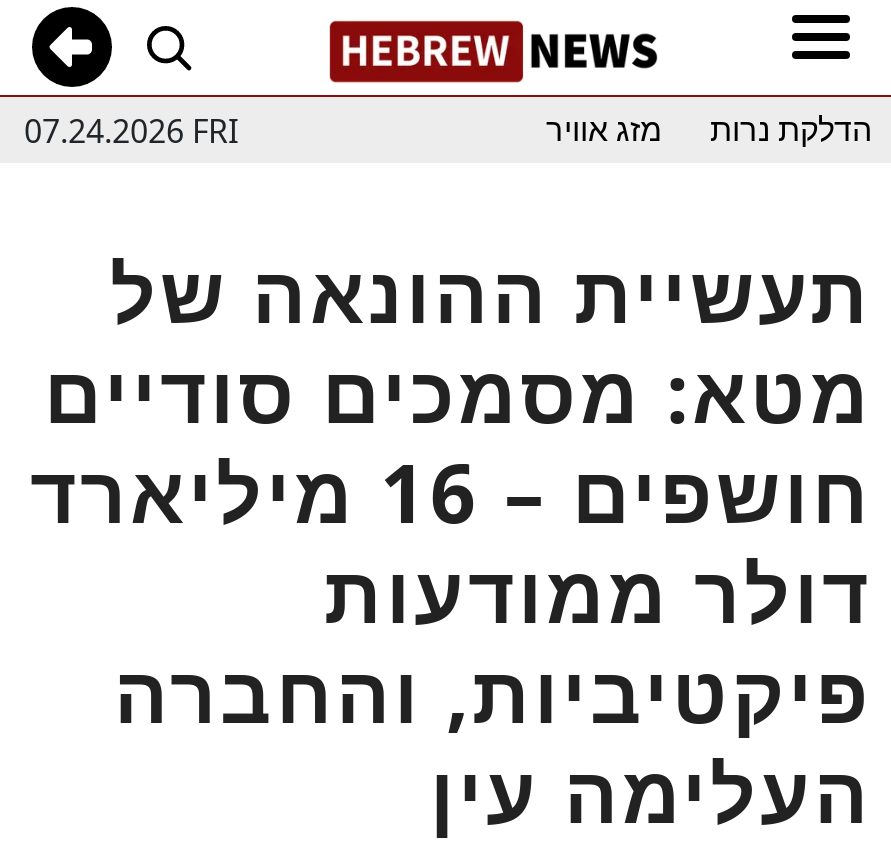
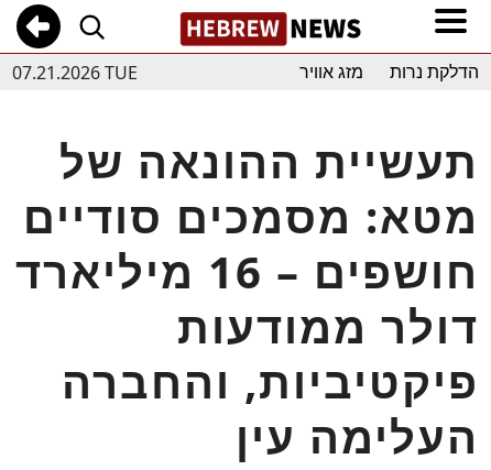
[24,108,238,152] 07.24.2026 FRI -> [12,60,138,84] 07.21.2026 TUE

